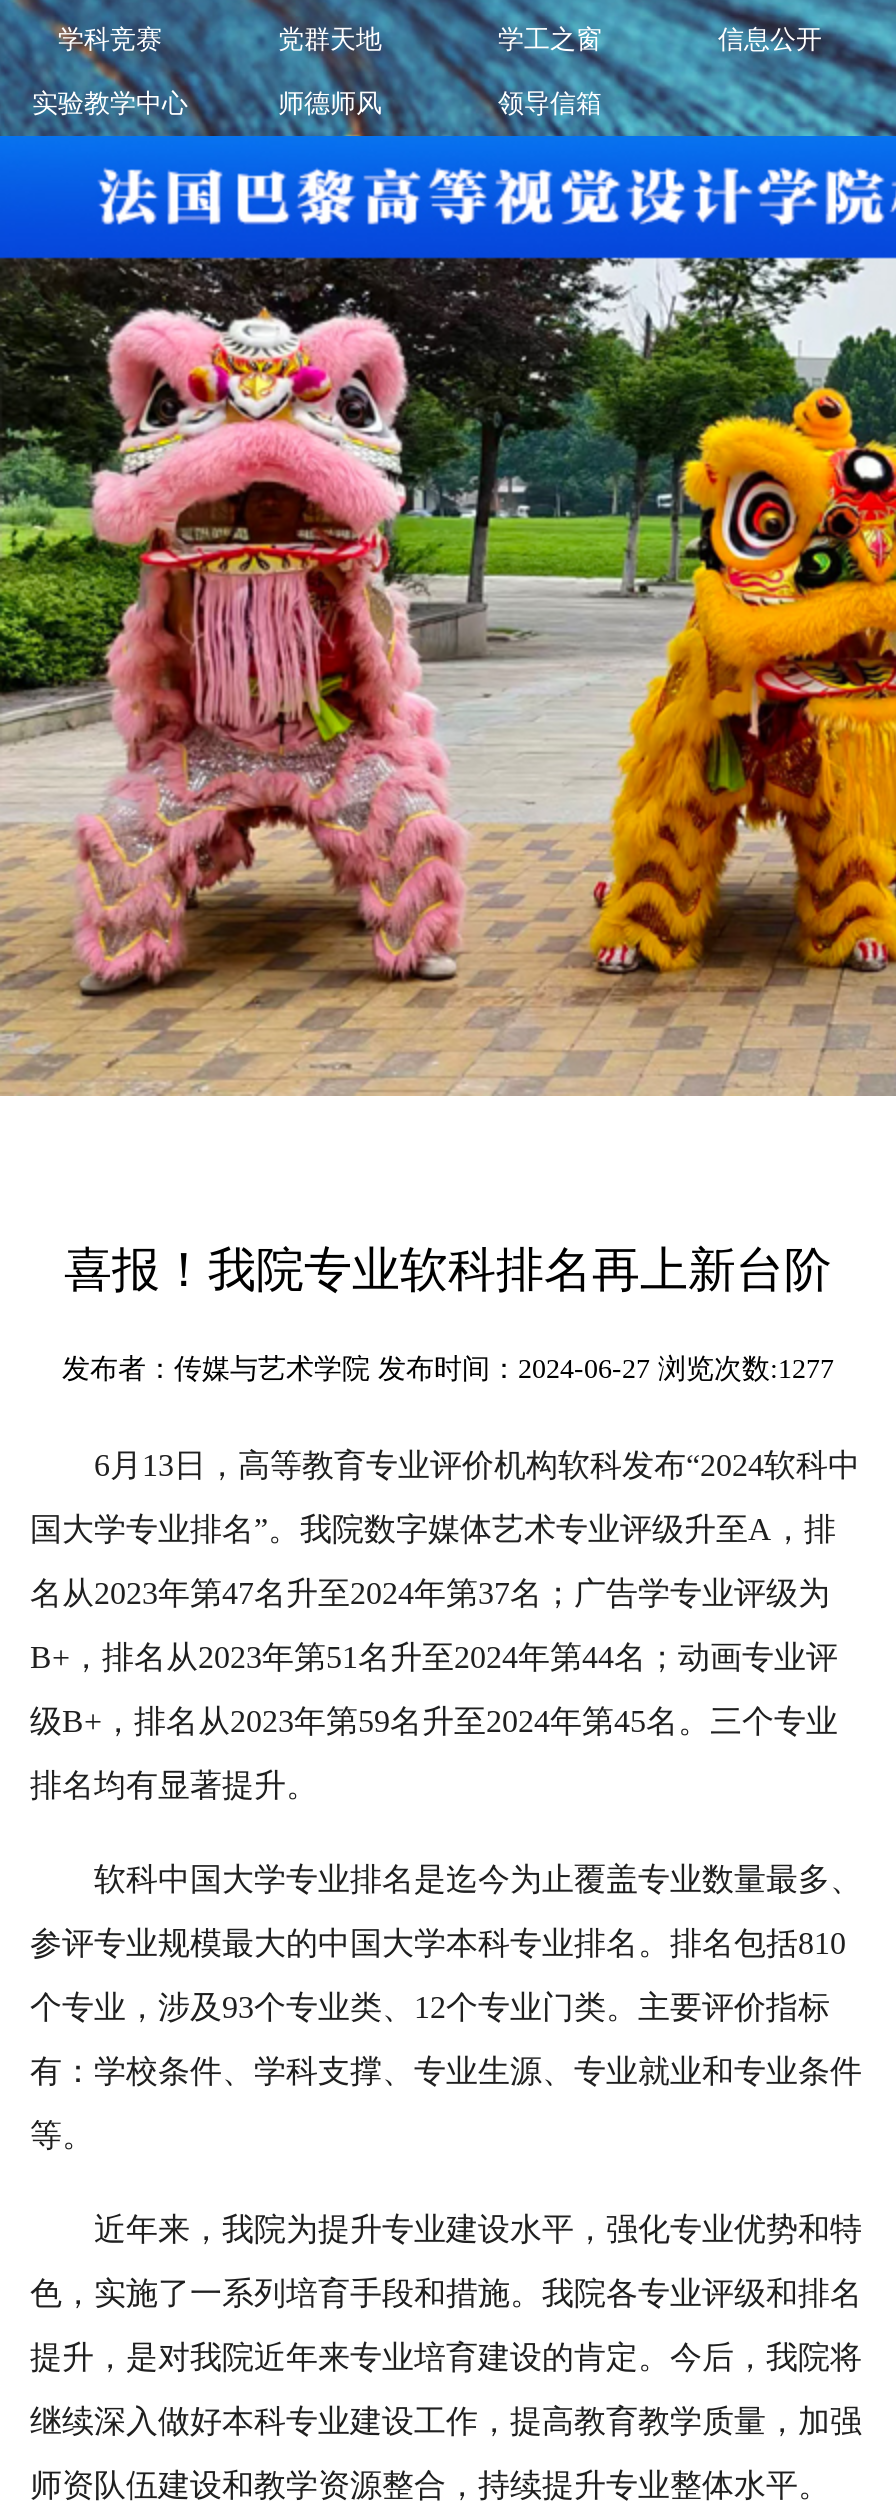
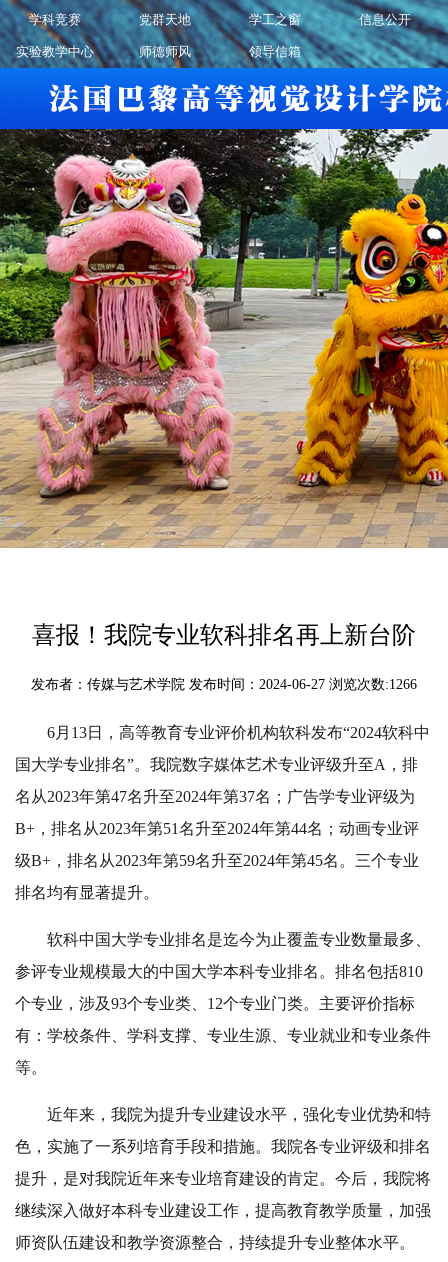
[62,1354,834,1384] 发布者：传媒与艺术学院 发布时间：2024-06-27 浏览次数:1277 -> [31,677,417,692] 发布者：传媒与艺术学院 发布时间：2024-06-27 浏览次数:1266

